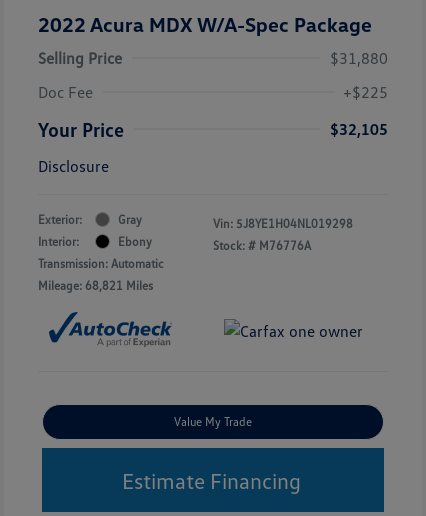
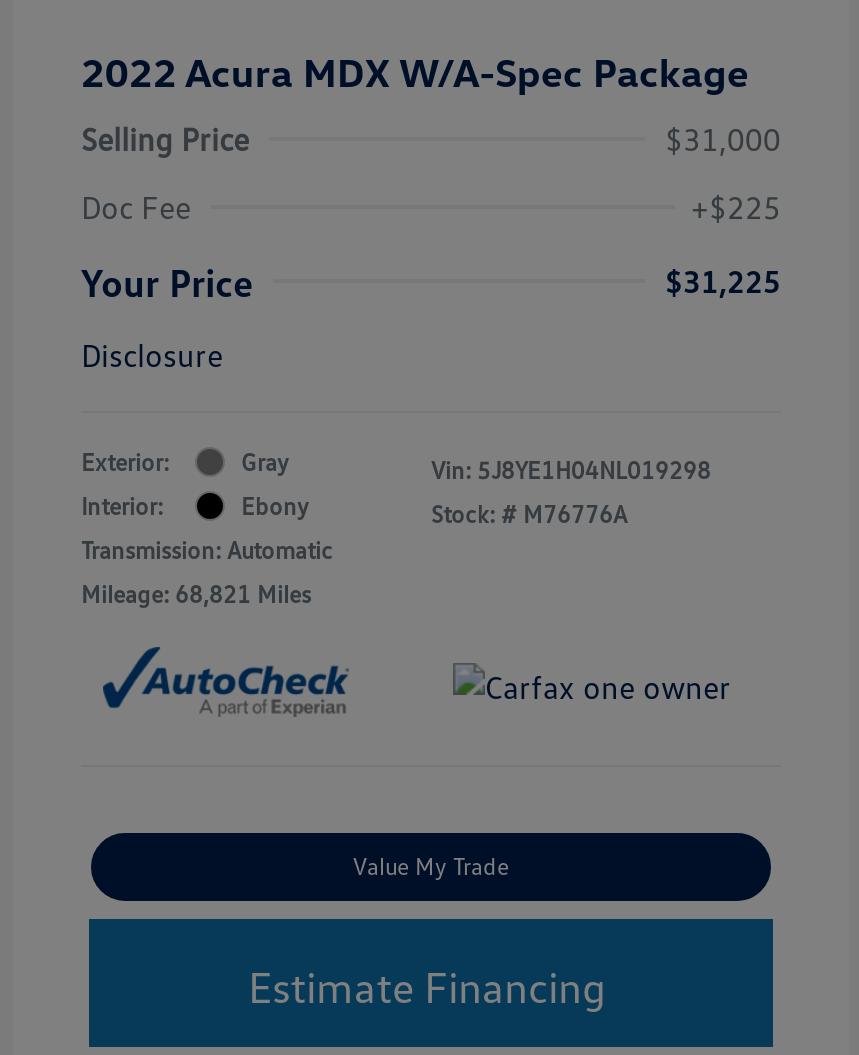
[330,48,388,68] $31,880 -> [665,118,781,158] $31,000
[330,119,388,139] $32,105 -> [665,260,781,300] $31,225

